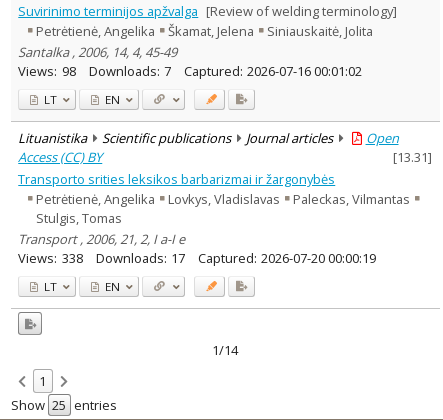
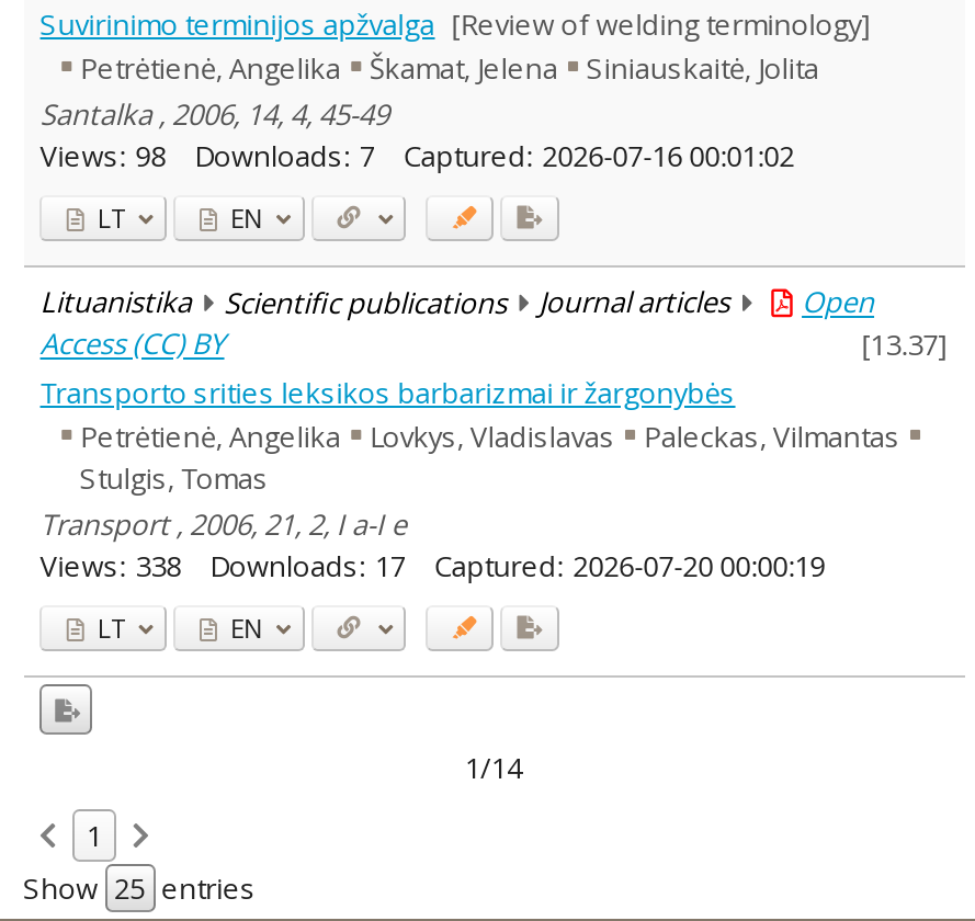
[393,148,432,166] [13.31] -> [861,324,947,363] [13.37]

